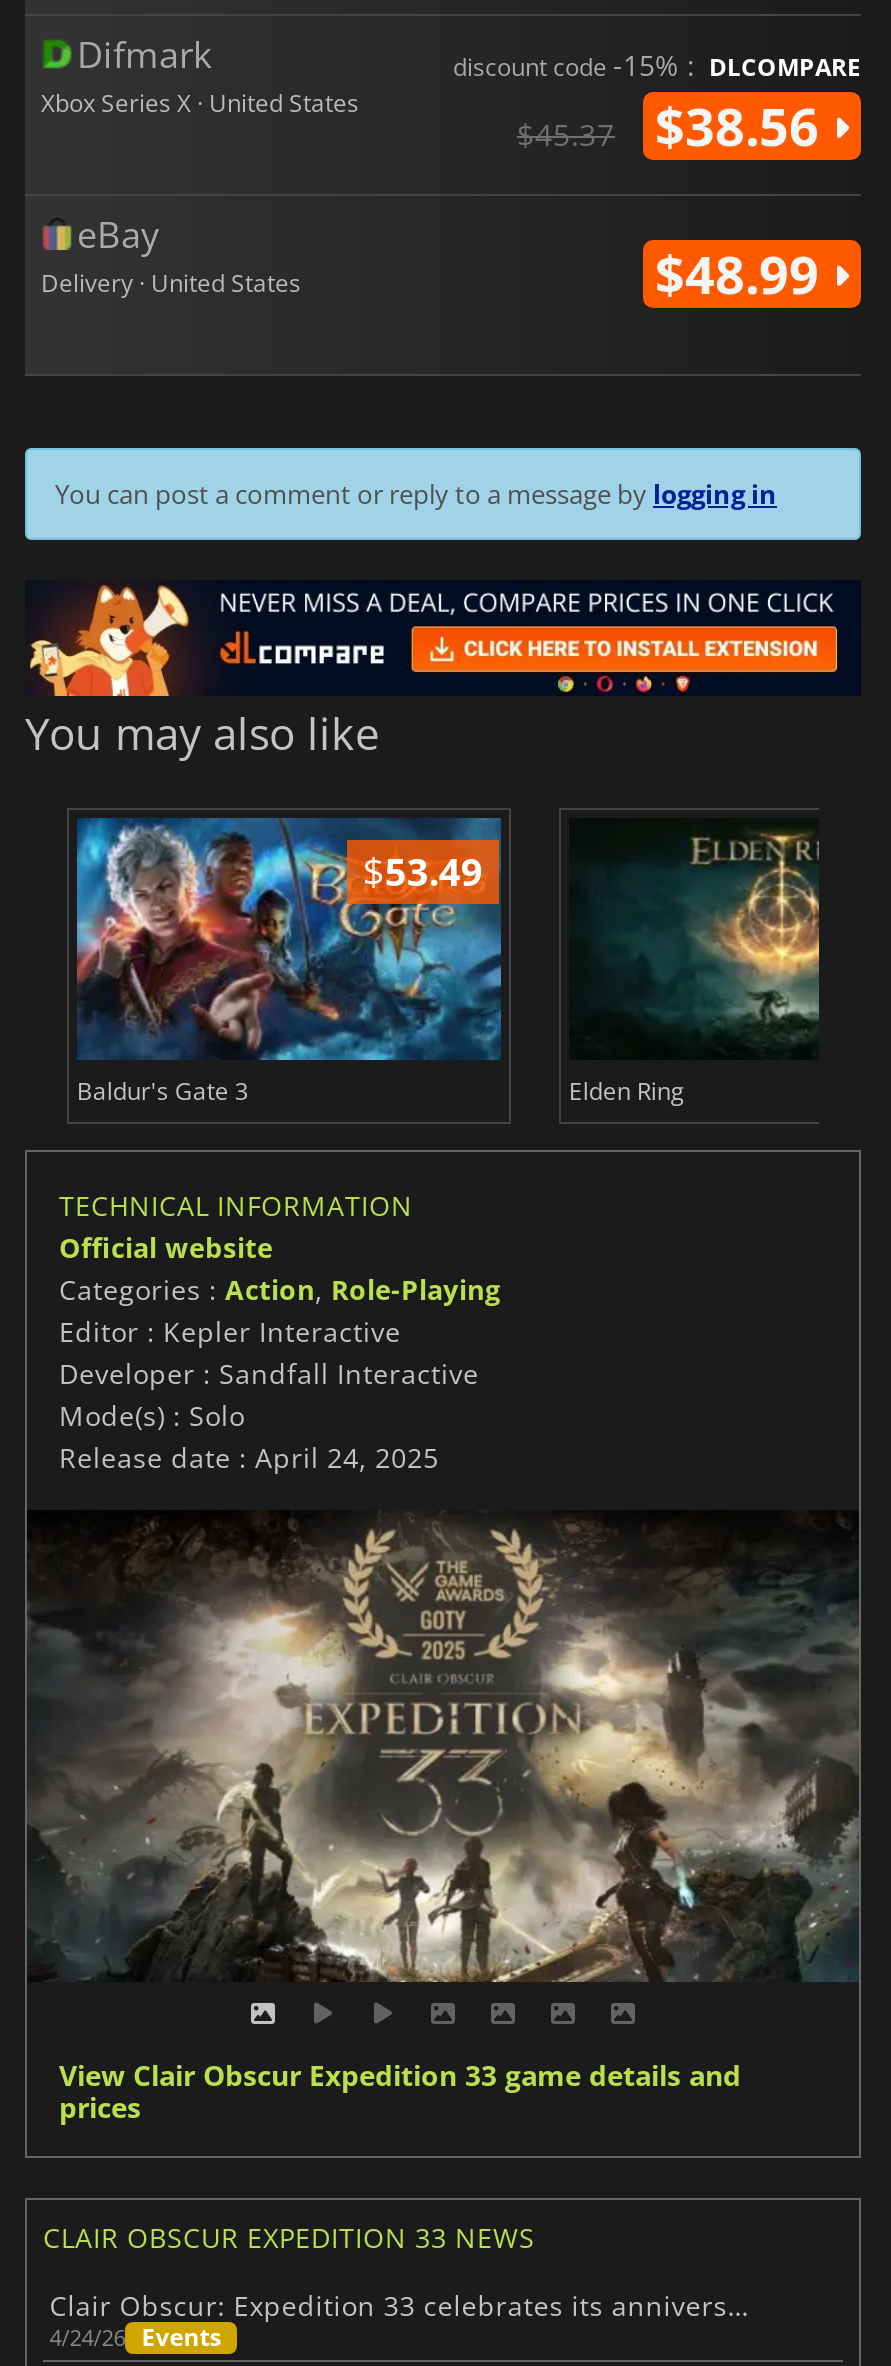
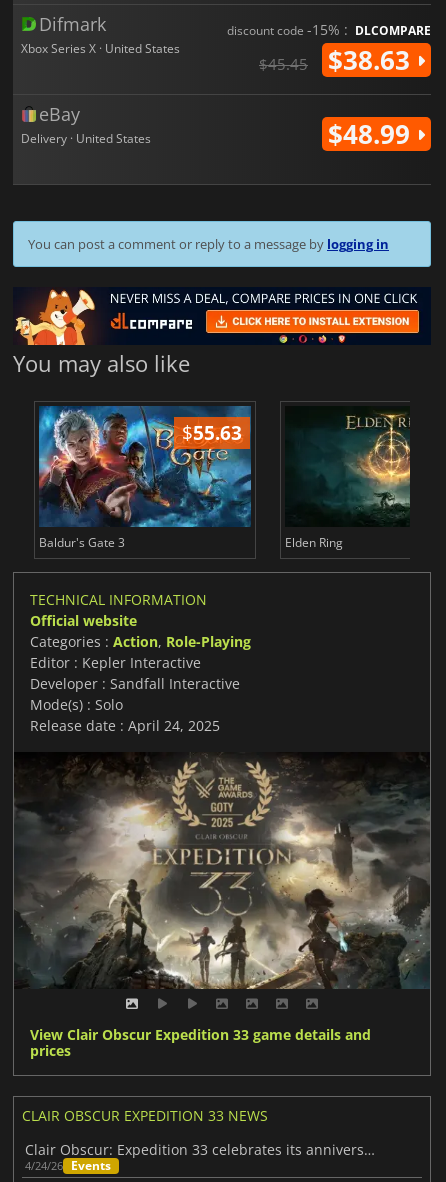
[655,91,833,163] $38.56 -> [328,42,417,78] $38.63
[517,115,615,155] $45.37 -> [259,54,308,74] $45.45
[363,844,483,898] $53.49 -> [182,419,242,446] $55.63

